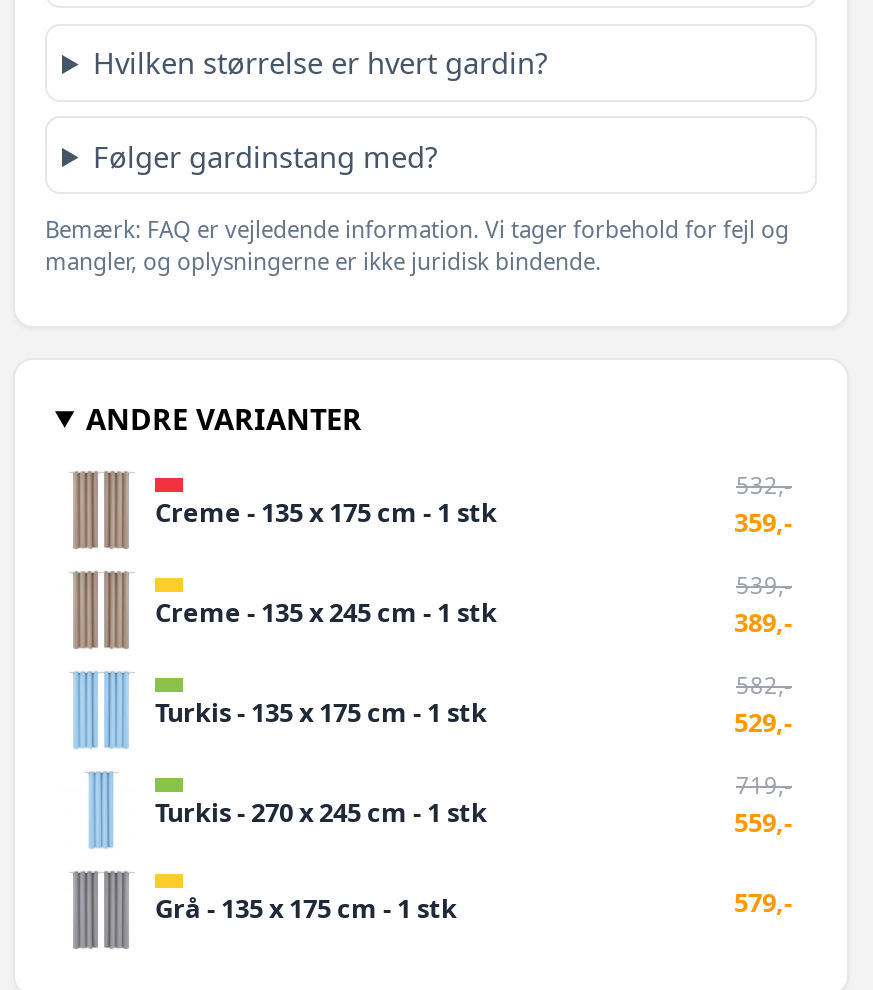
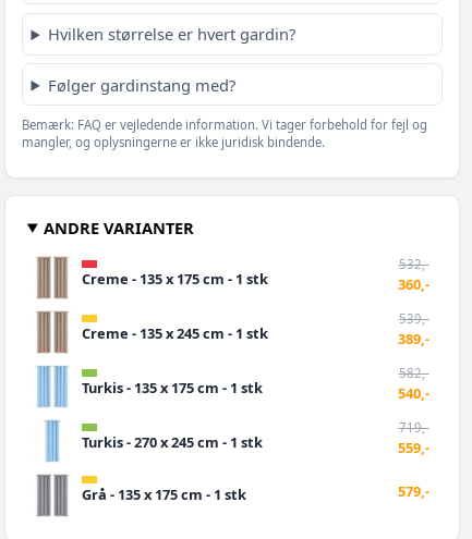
[734,503,792,539] 359,- -> [397,274,429,294] 360,-
[734,703,792,739] 529,- -> [397,383,429,402] 540,-

